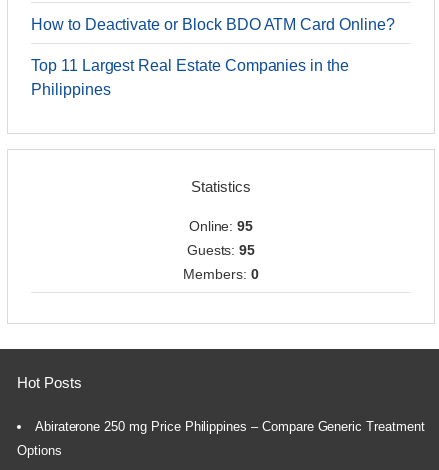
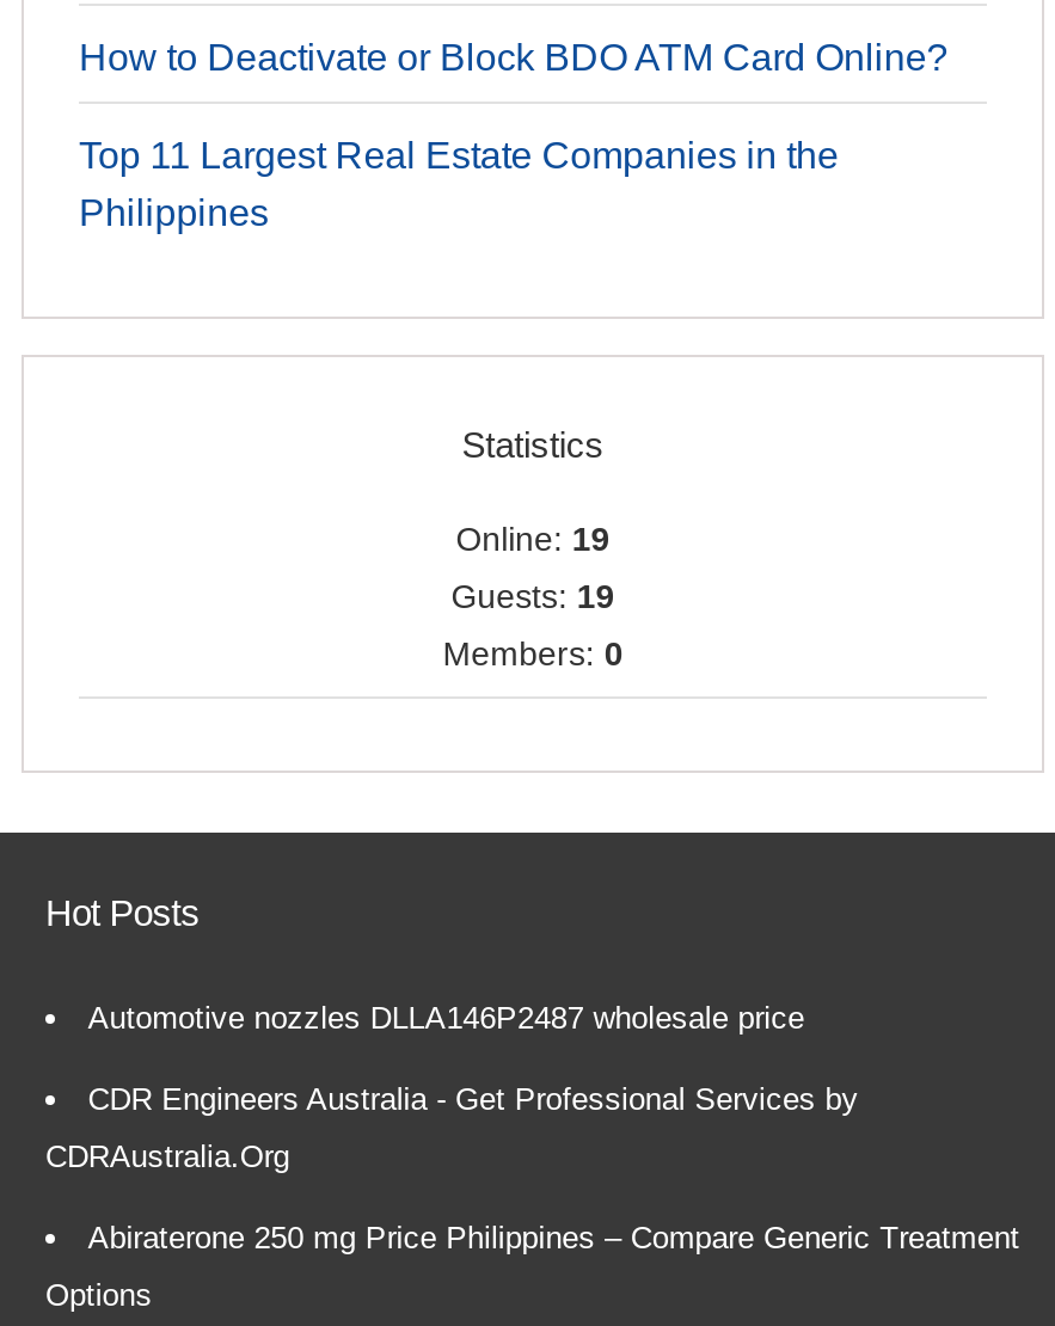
[189,218,253,234] Online: 95 -> [456,520,610,558] Online: 19
[187,242,255,258] Guests: 95 -> [451,577,615,615] Guests: 19
none -> [45,1000,858,1174] Automotive nozzles DLLA146P2487 wholesale price | CDR Engineers Australia - Get Professional Services by | CDRAustralia.Org

